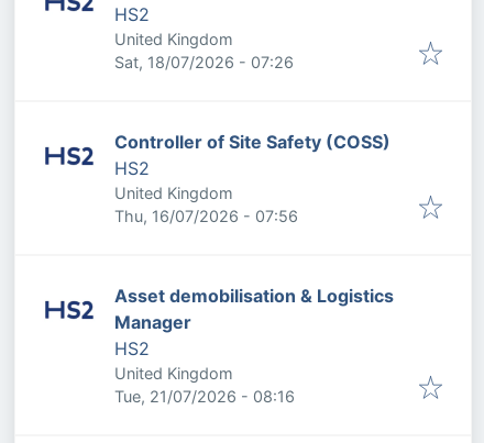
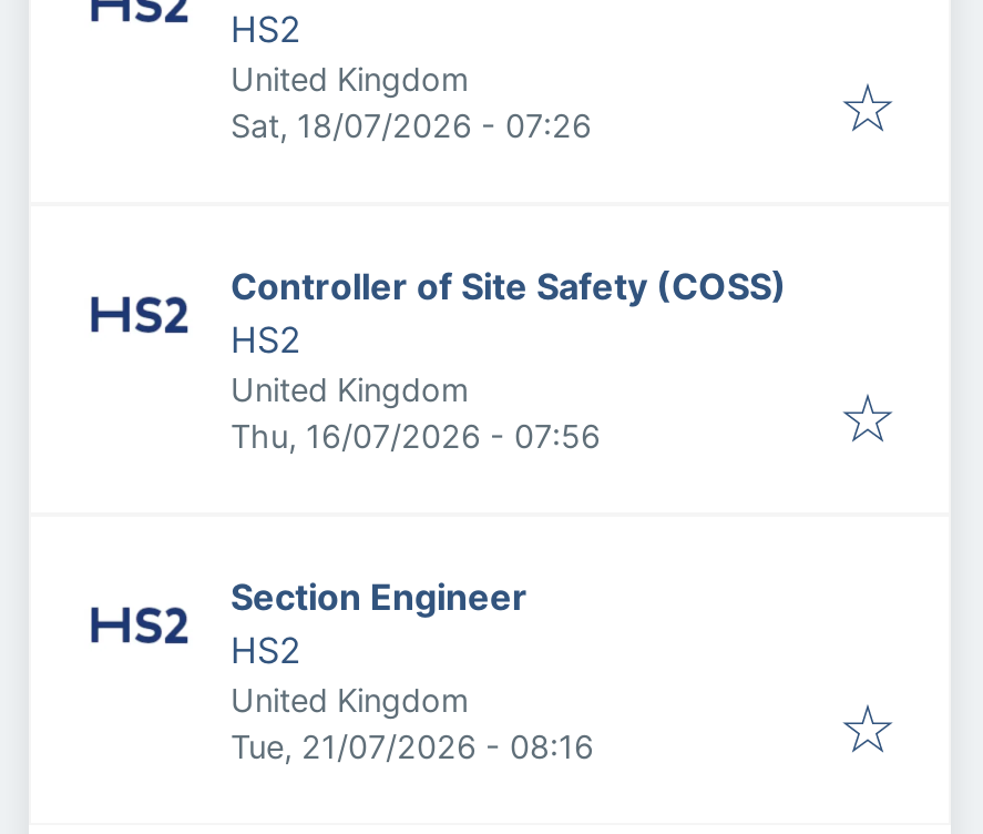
[114,285,394,333] Asset demobilisation & Logistics | Manager -> [231,574,528,619] Section Engineer

